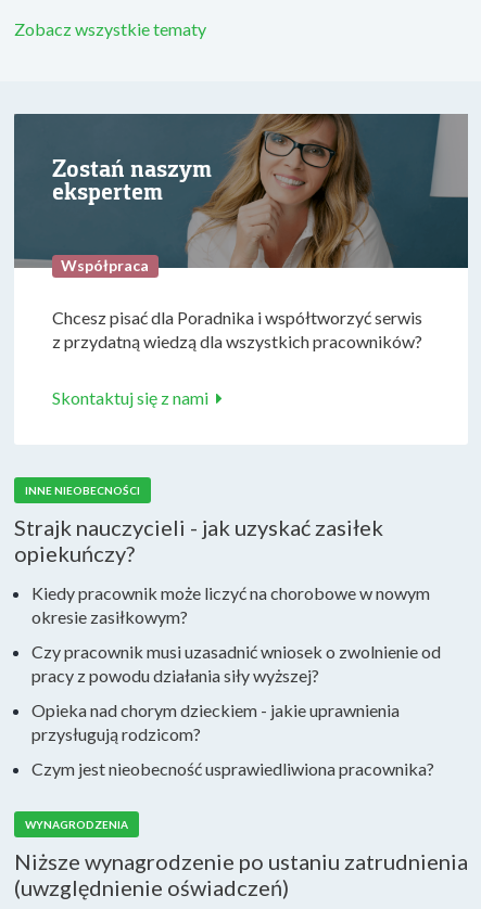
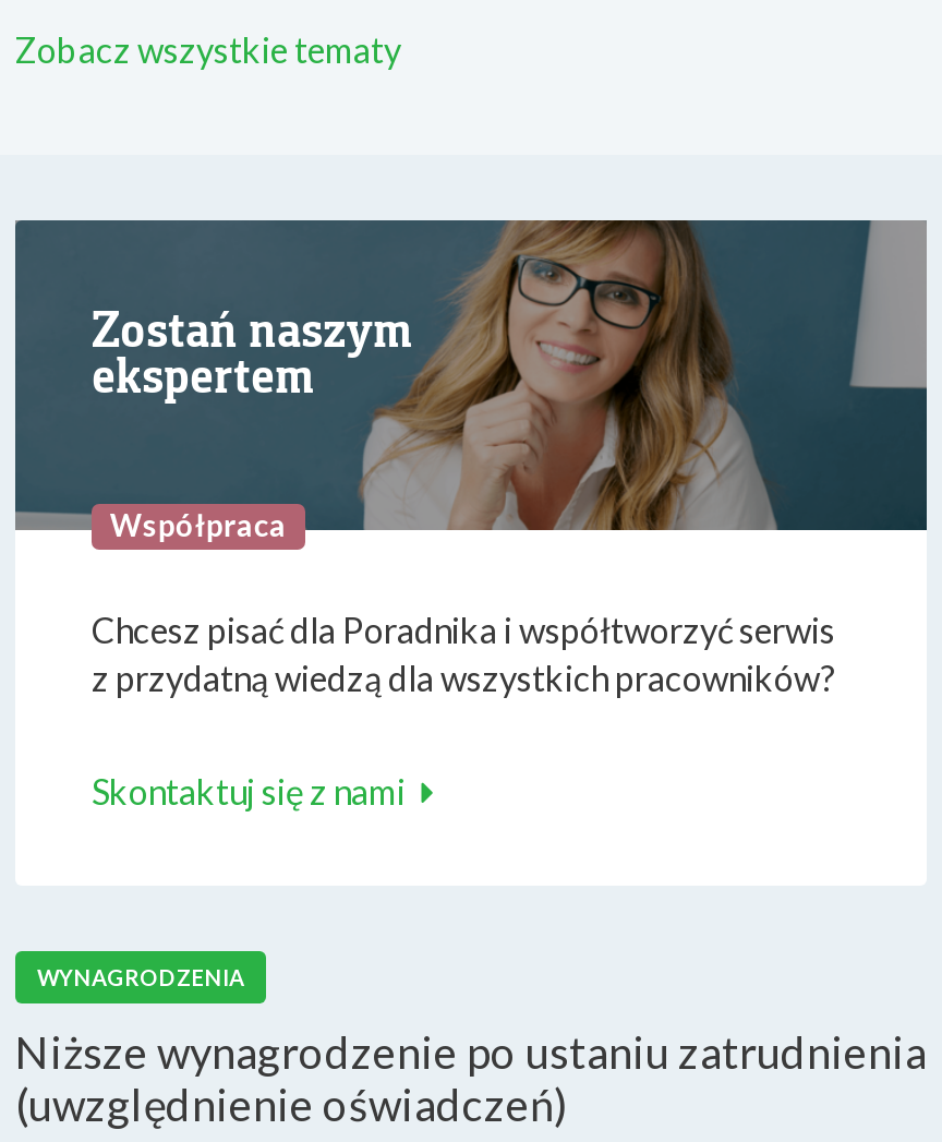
[14,484,441,779] INNE NIEOBECNOŚCI | Strajk nauczycieli - jak uzyskać zasiłek | opiekuńczy? | Kiedy pracownik może liczyć na chorobowe w nowym | okresie zasiłkowym? | Czy pracownik musi uzasadnić wniosek o zwolnienie od | pracy z powodu działania siły wyższej? | Opieka nad chorym dzieckiem - jakie uprawnienia | przysługują rodzicom? | Czym jest nieobecność usprawiedliwiona pracownika? -> none

